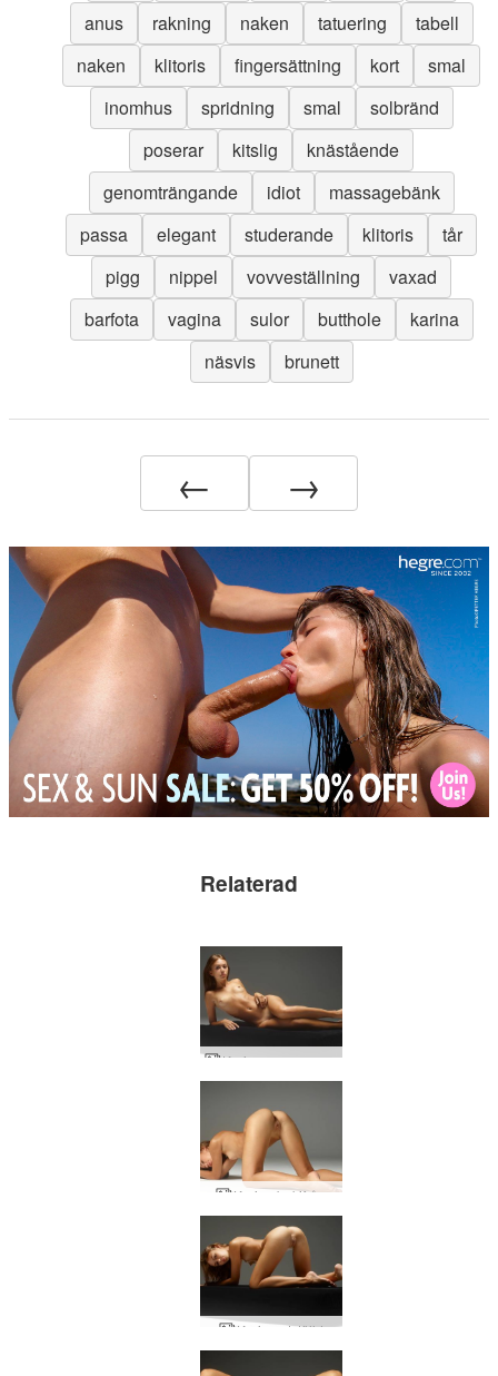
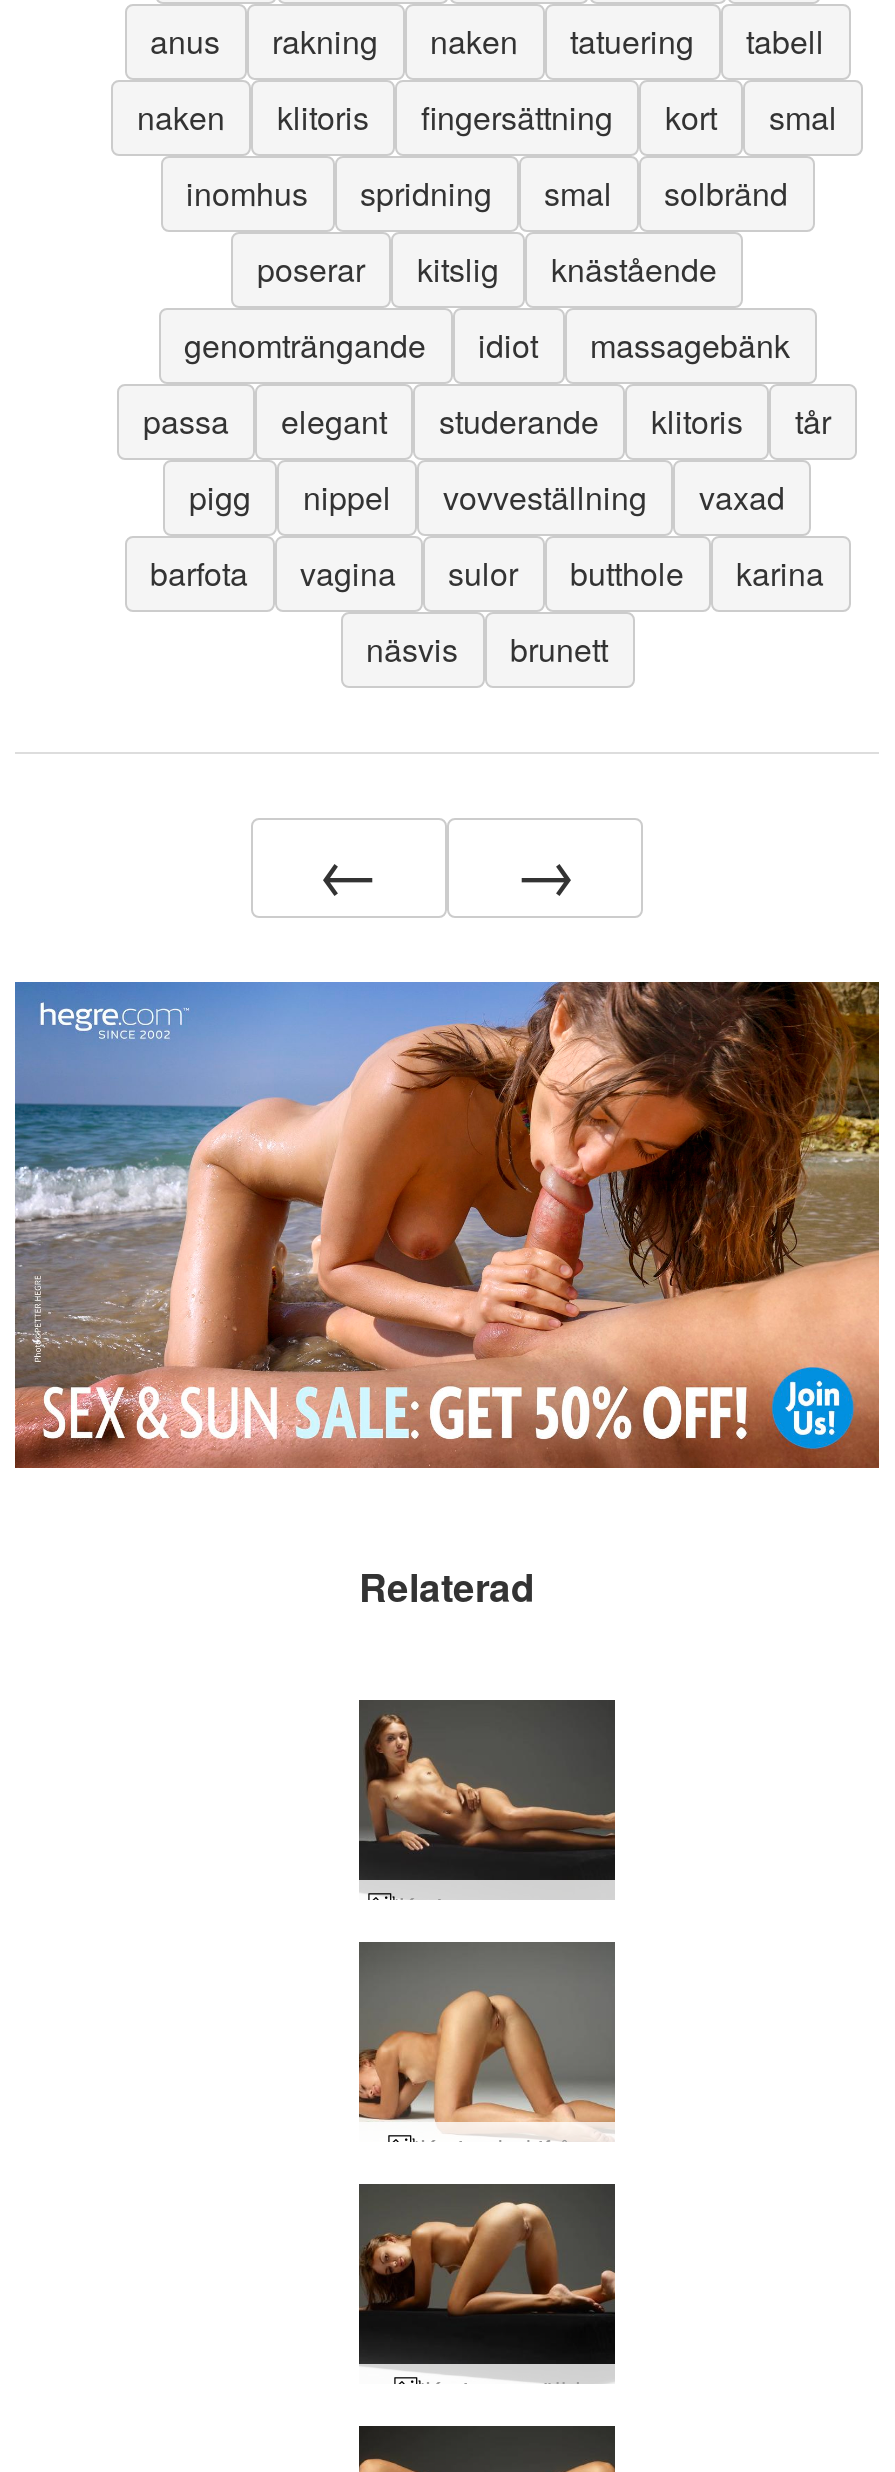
[8,546,490,818] [image] -> [13,980,881,1470] [image]

